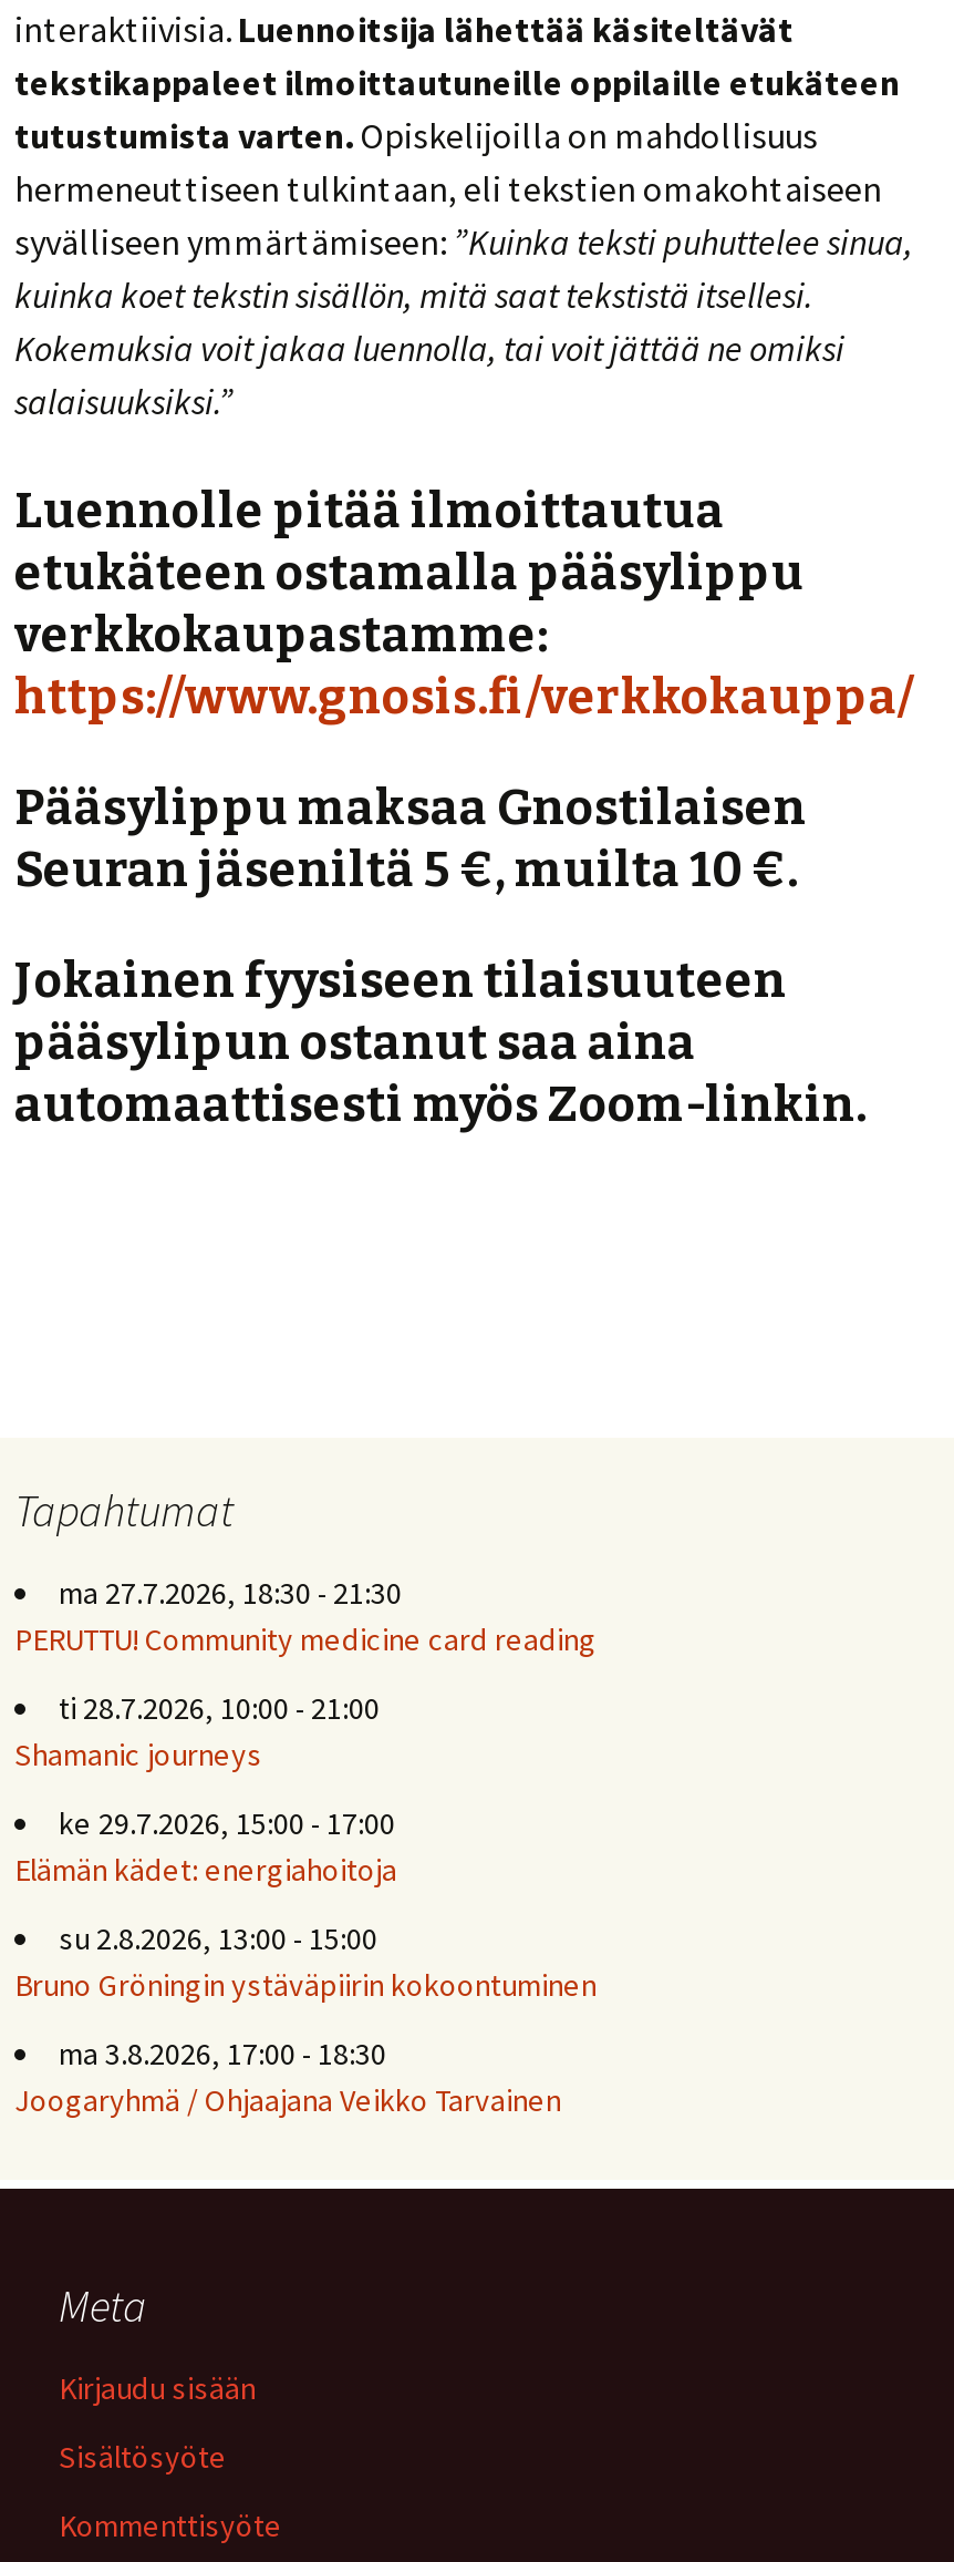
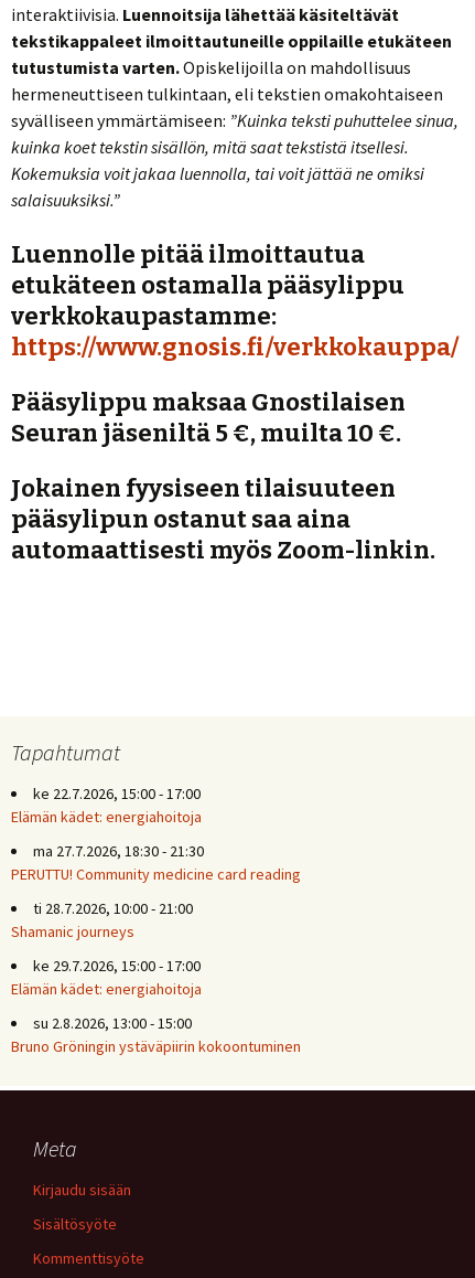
none -> [11,784,202,827] ke 22.7.2026, 15:00 - 17:00 | Elämän kädet: energiahoitoja
moved [14,1573,597,2005] -> [11,841,301,1056]: ma 27.7.2026, 18:30 - 21:30 | PERUTTU! Community medicine card reading | ti 28.7.2026, 10:00 - 21:00 | Shamanic journeys | ke 29.7.2026, 15:00 - 17:00 | Elämän kädet: energiahoitoja | su 2.8.2026, 13:00 - 15:00 | Bruno Gröningin ystäväpiirin kokoontuminen
[14,2034,561,2120] ma 3.8.2026, 17:00 - 18:30 | Joogaryhmä / Ohjaajana Veikko Tarvainen -> none

